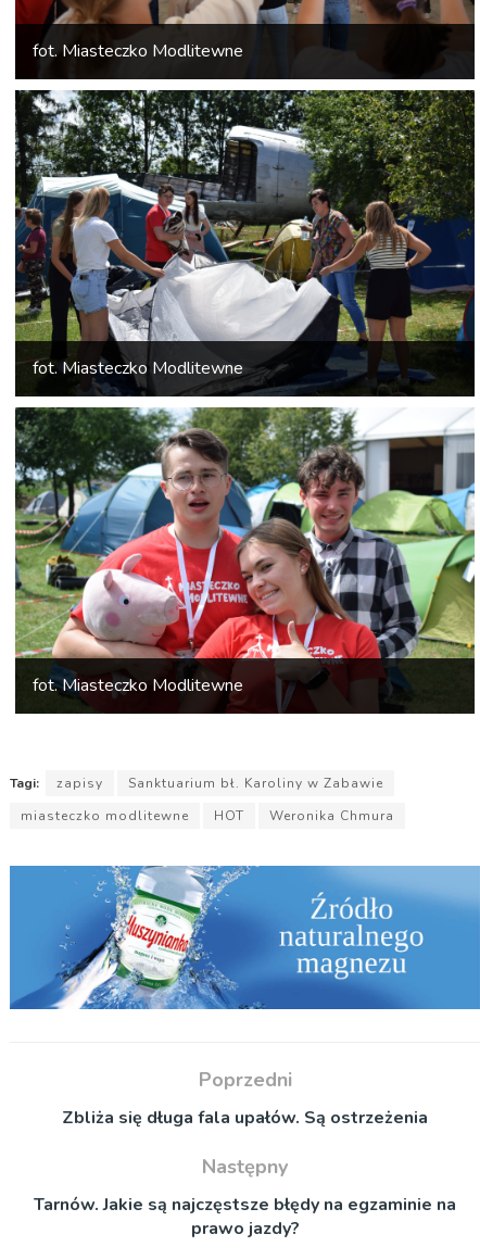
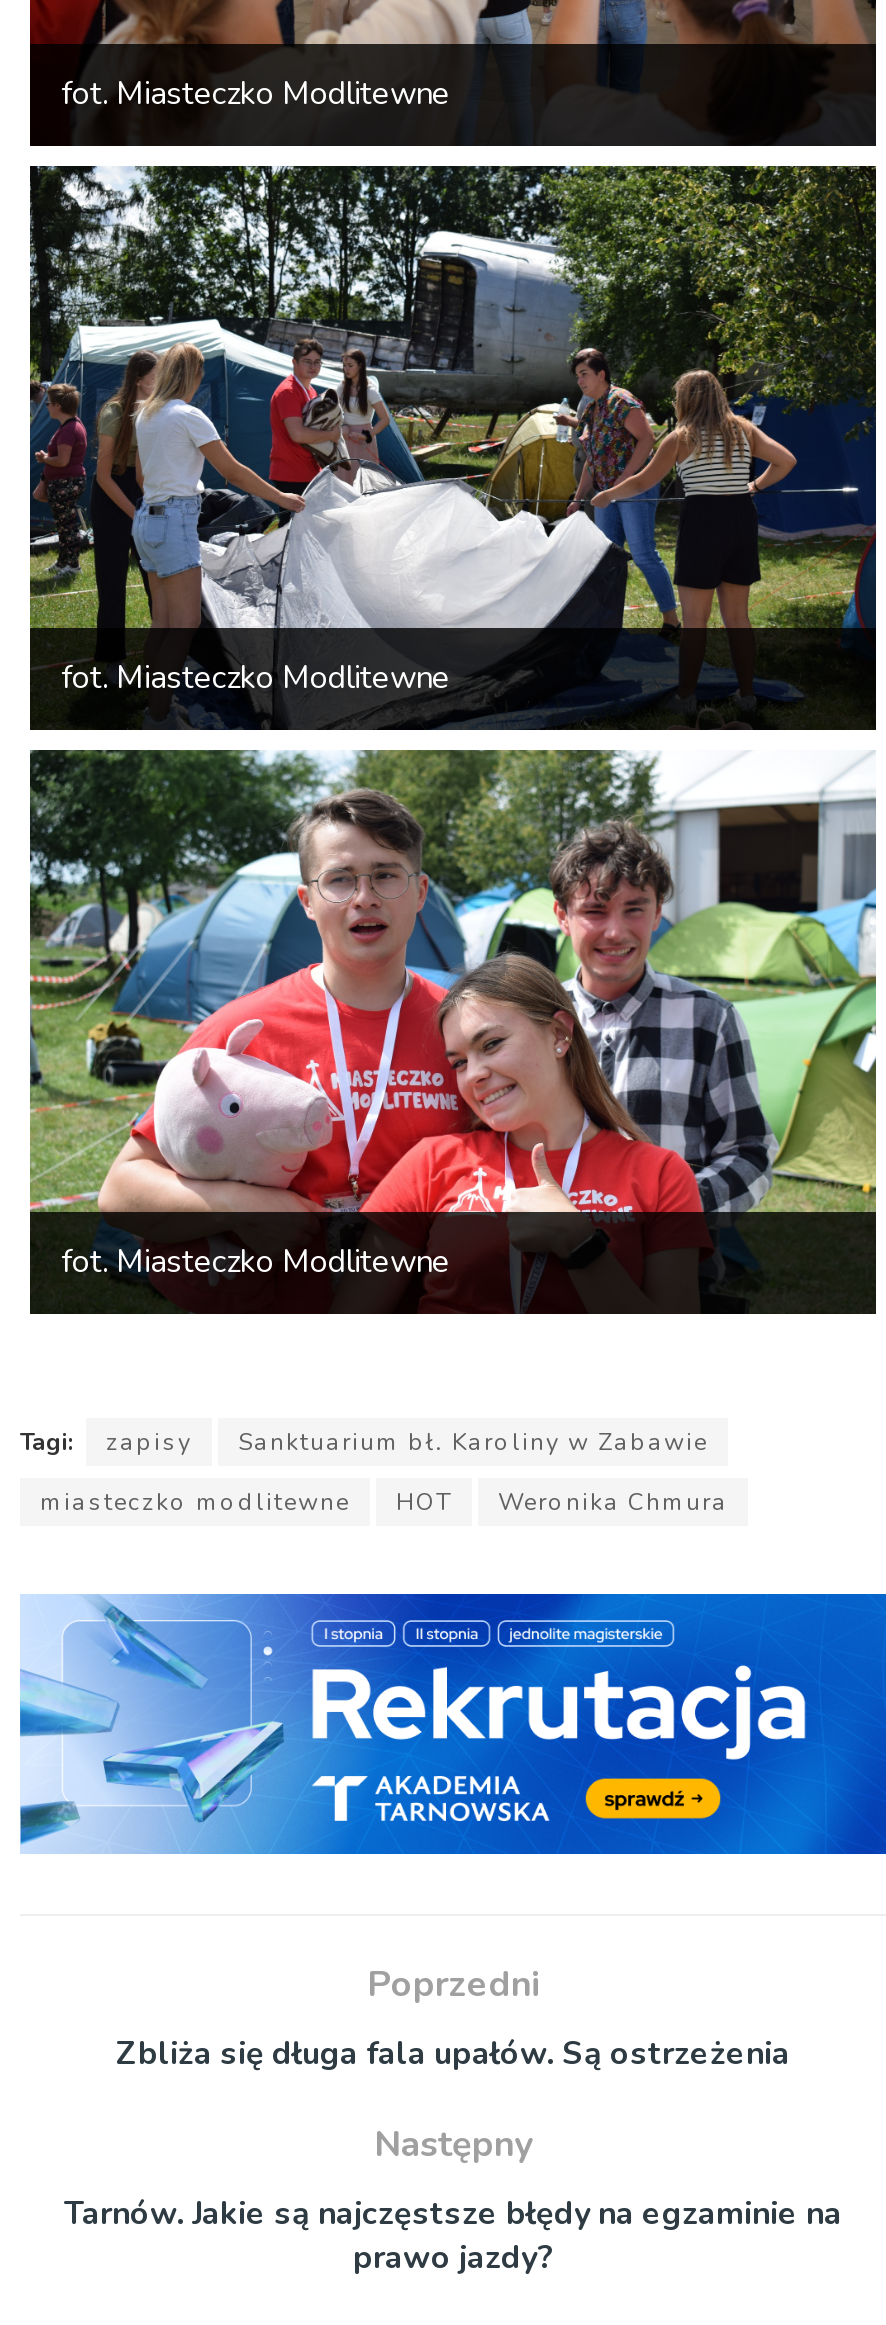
[10,866,477,1010] [image] -> [20,1594,880,1856] [image]

